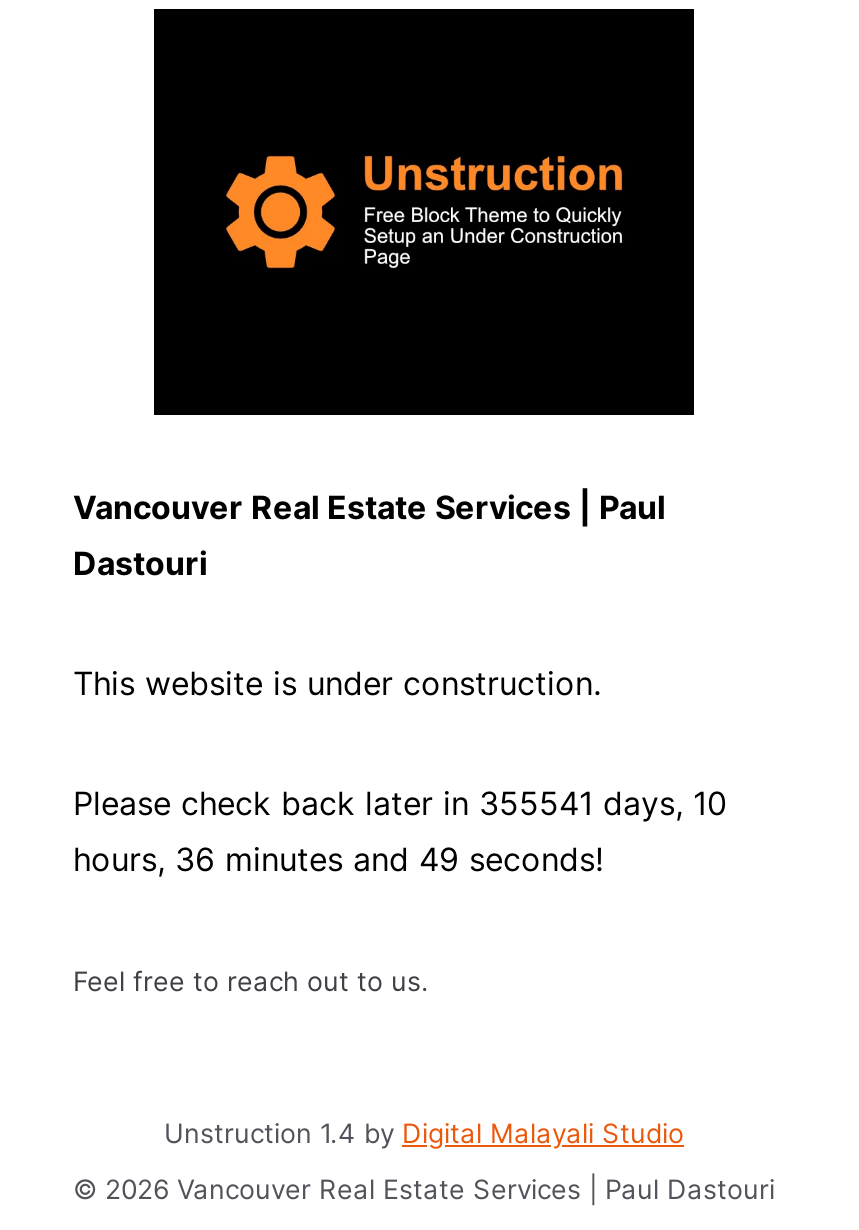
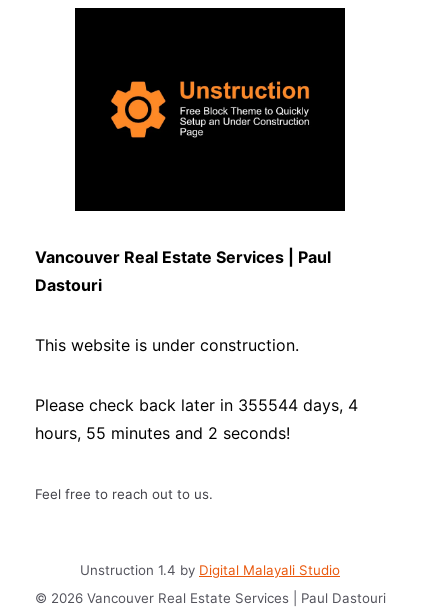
[73,782,727,822] Please check back later in 355541 days, 10 -> [34,394,357,414] Please check back later in 355544 days, 4
[73,838,603,878] hours, 36 minutes and 49 seconds! -> [34,422,289,442] hours, 55 minutes and 2 seconds!

